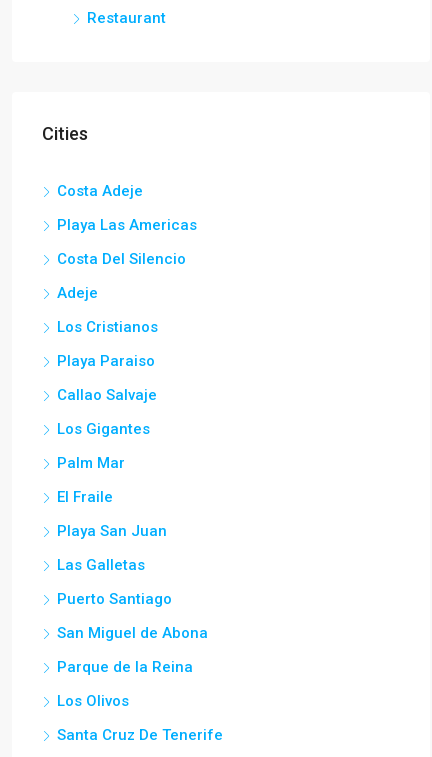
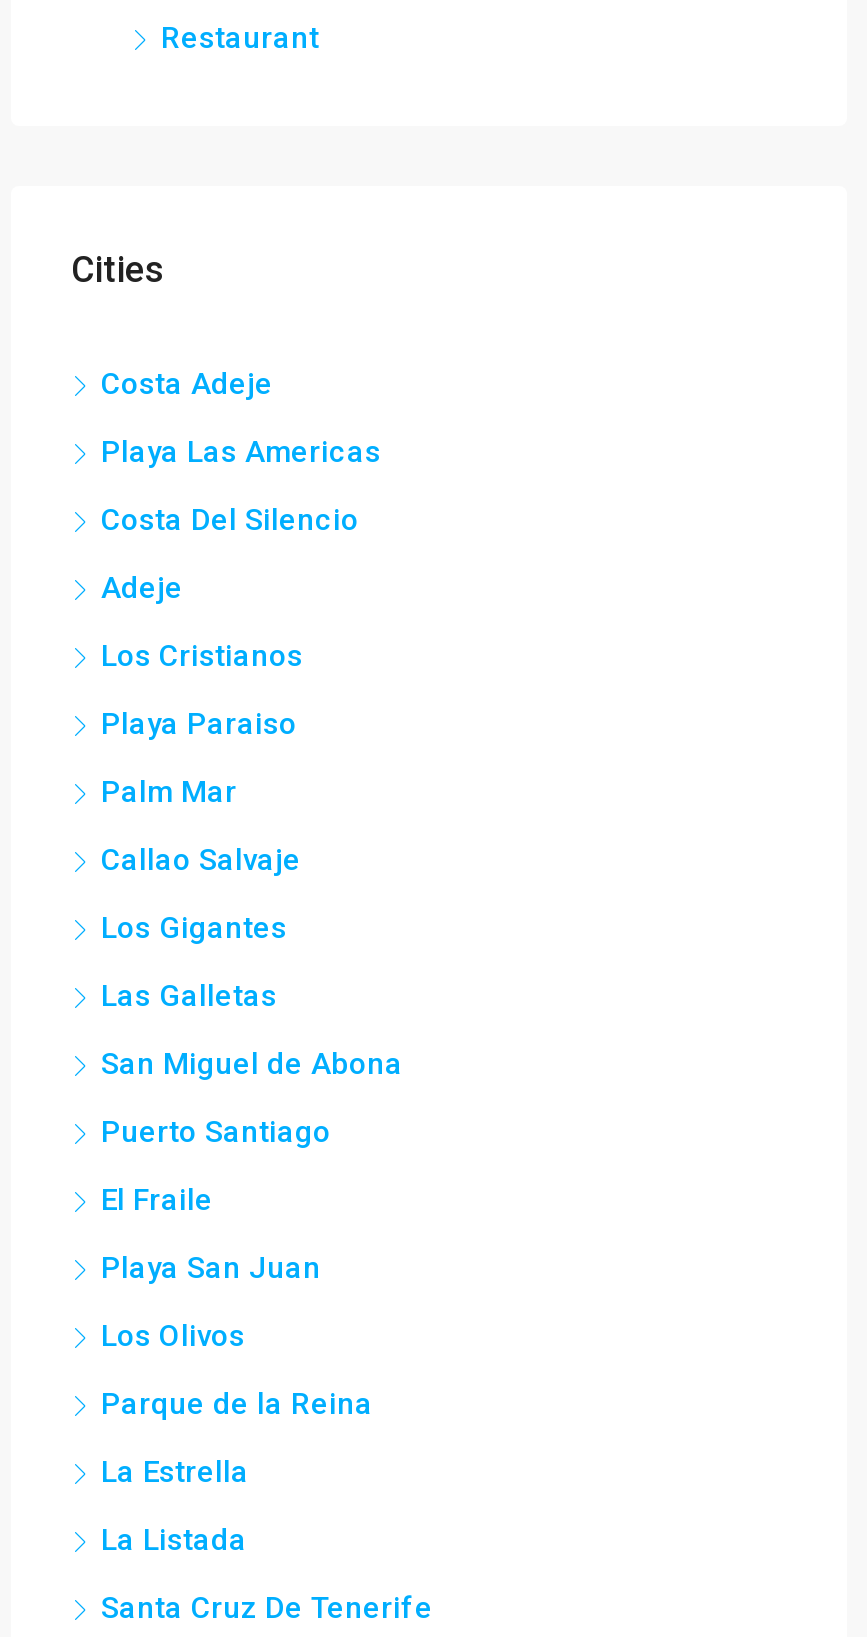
moved [57,454,125,472] -> [101,773,237,809]: Palm Mar
moved [57,488,167,540] -> [101,1181,321,1285]: El Fraile | Playa San Juan
moved [57,556,208,642] -> [101,977,403,1149]: Las Galletas | Puerto Santiago | San Miguel de Abona
none -> [101,1453,249,1557] La Estrella | La Listada
moved [57,692,129,710] -> [101,1317,245,1353]: Los Olivos

